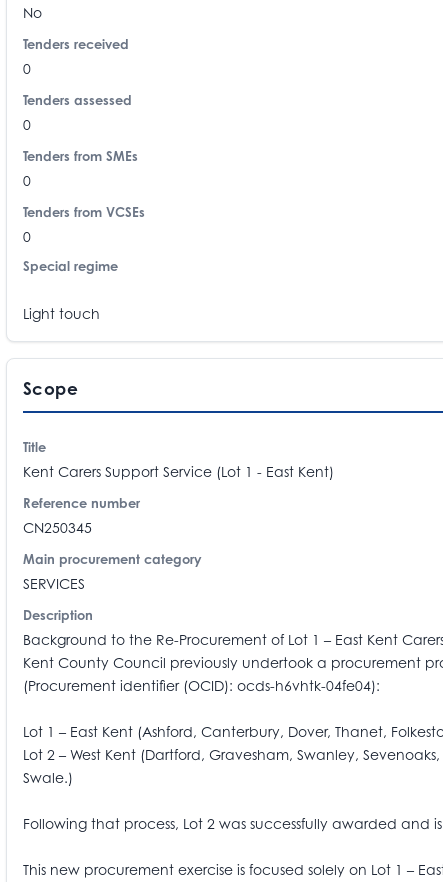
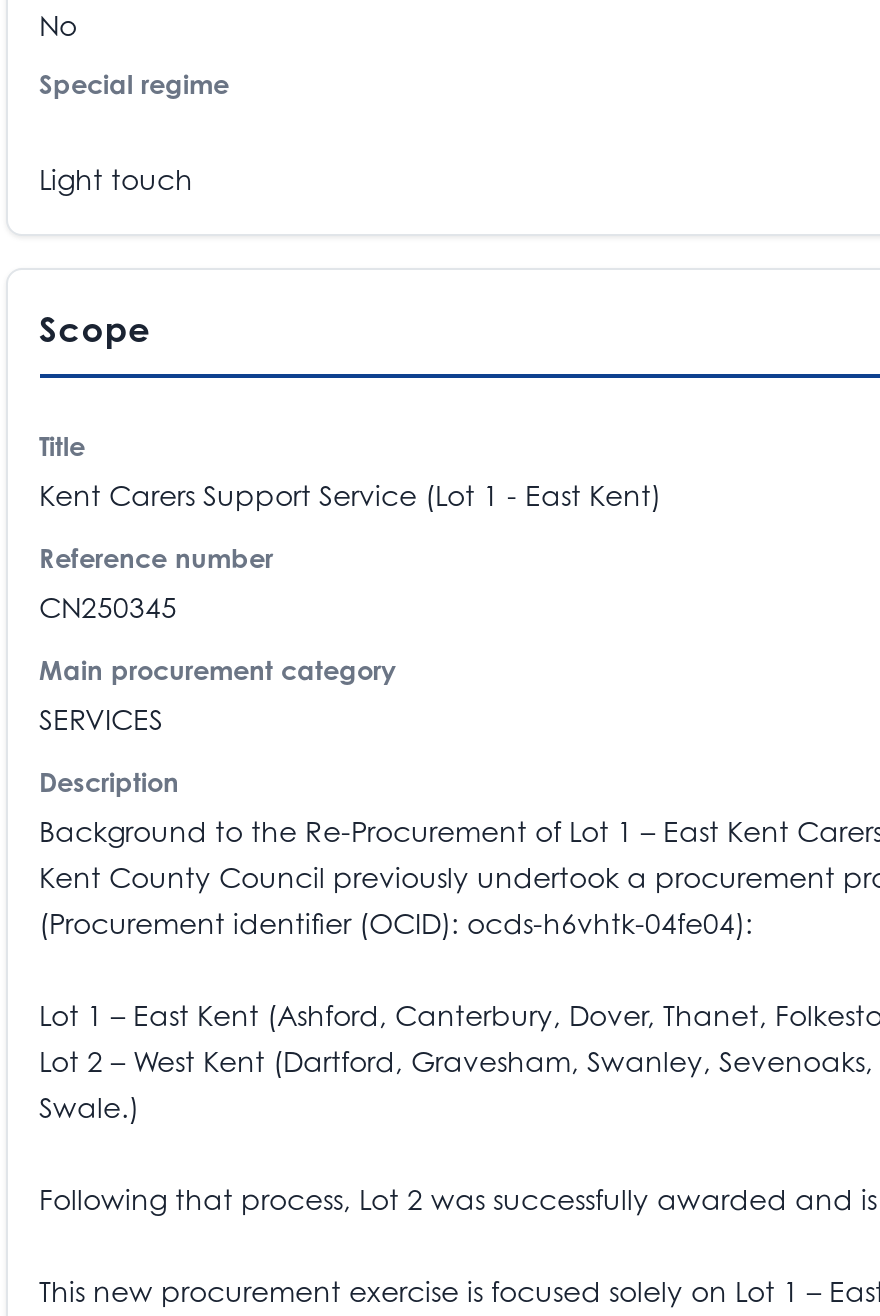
[22,36,144,245] Tenders received | 0 | Tenders assessed | 0 | Tenders from SMEs | 0 | Tenders from VCSEs | 0 -> none

